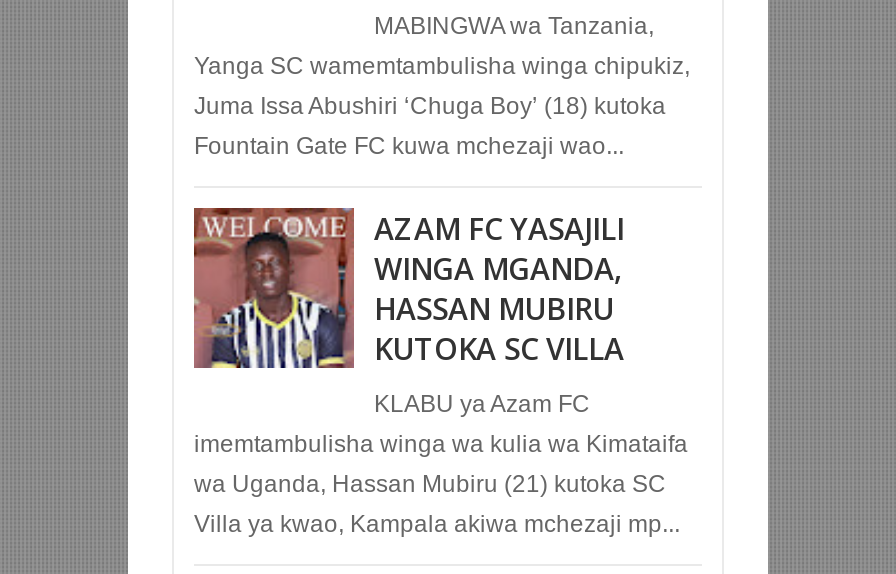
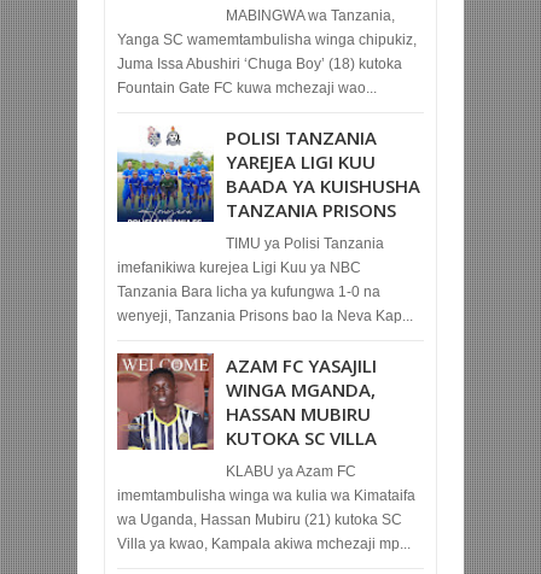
none -> [116,125,420,324] [image] | POLISI TANZANIA | YAREJEA LIGI KUU | BAADA YA KUISHUSHA | TANZANIA PRISONS | TIMU ya Polisi Tanzania | imefanikiwa kurejea Ligi Kuu ya NBC | Tanzania Bara licha ya kufungwa 1-0 na | wenyeji, Tanzania Prisons bao la Neva Kap...

